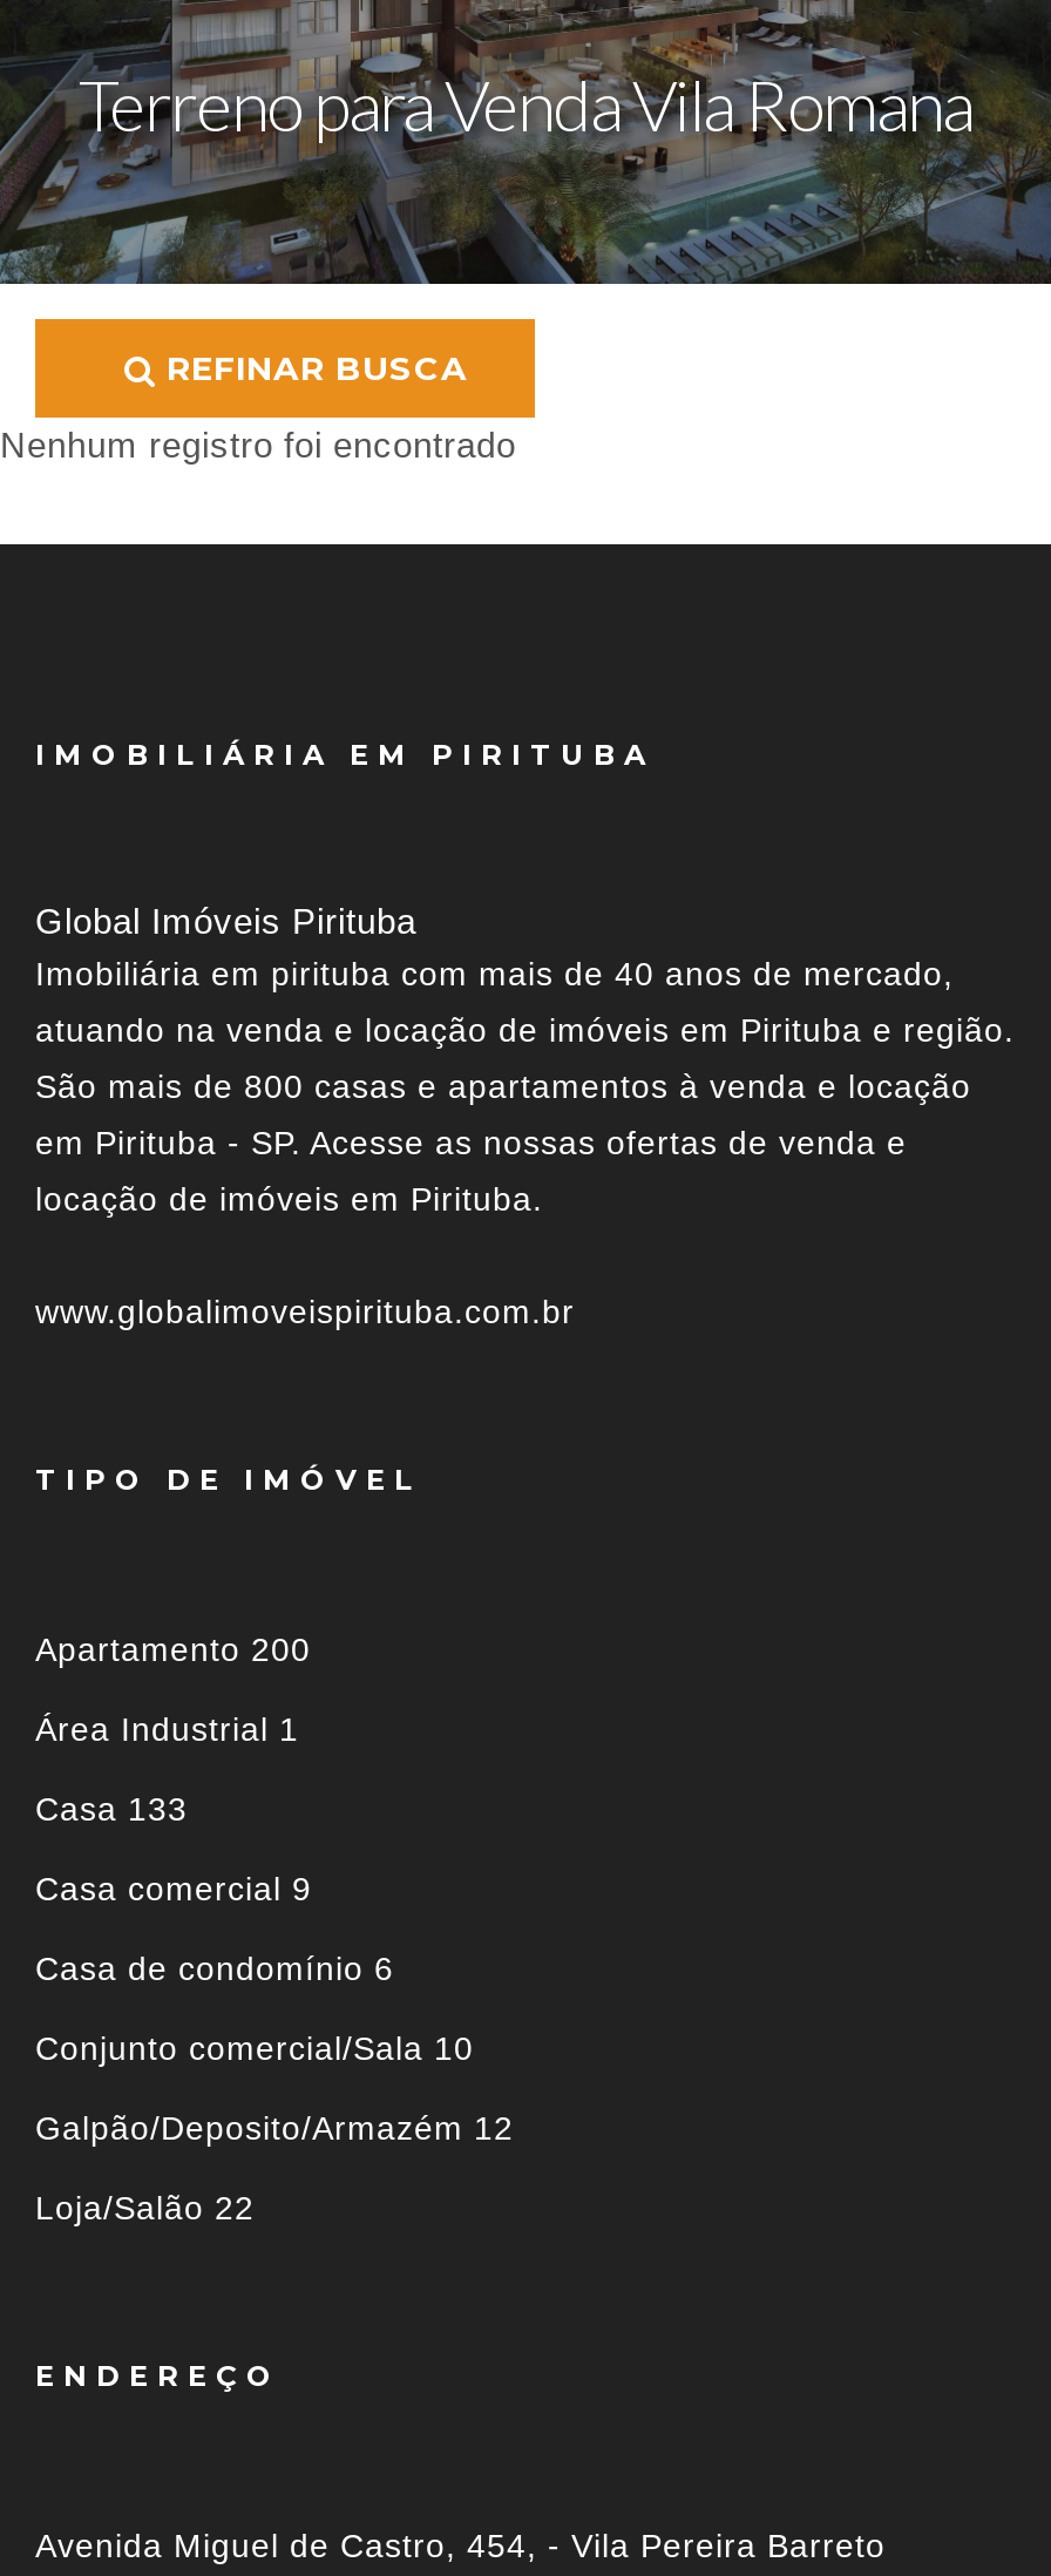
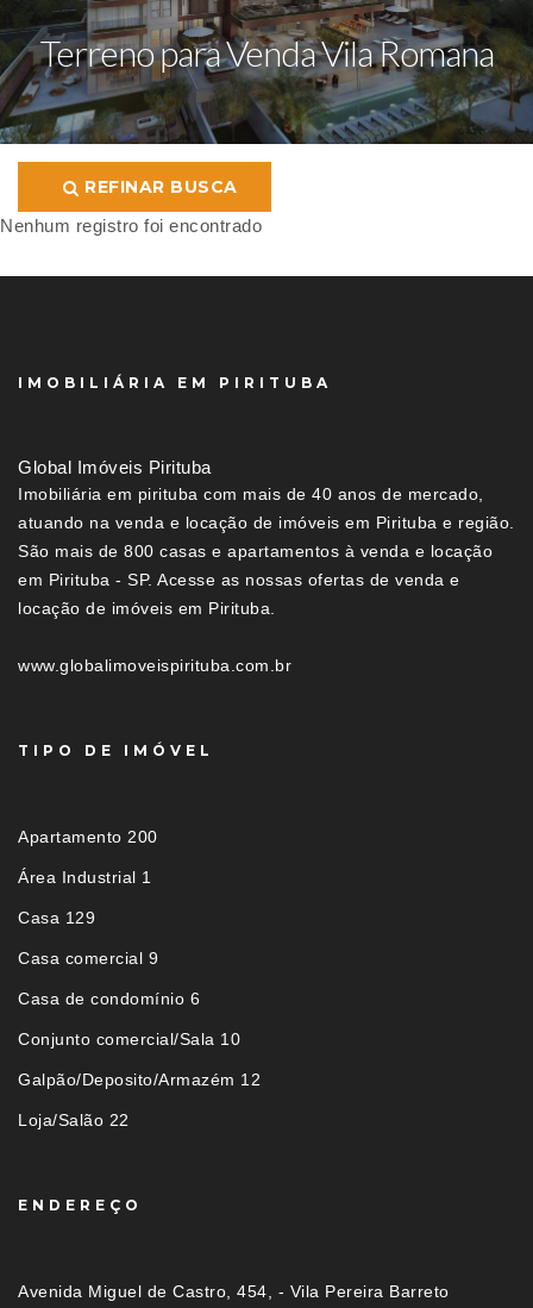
[35,1790,188,1827] Casa 133 -> [18,908,95,927] Casa 129

